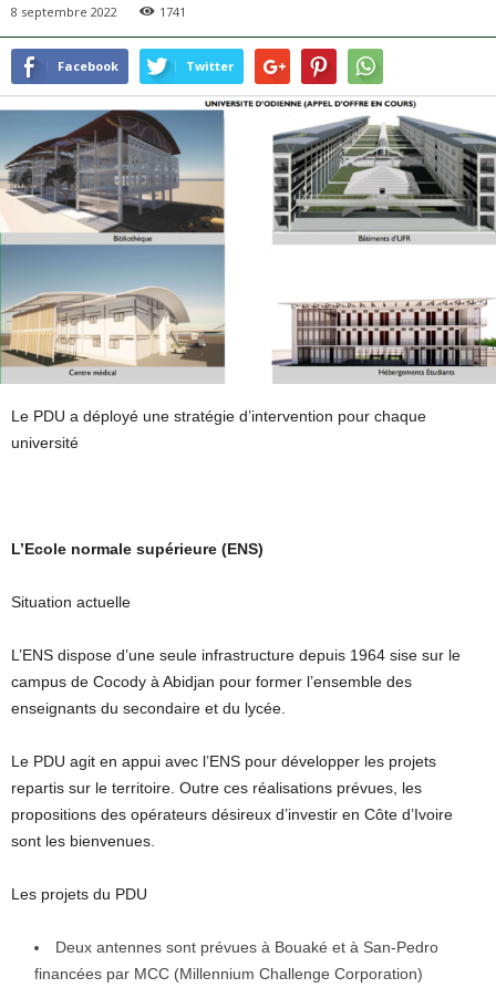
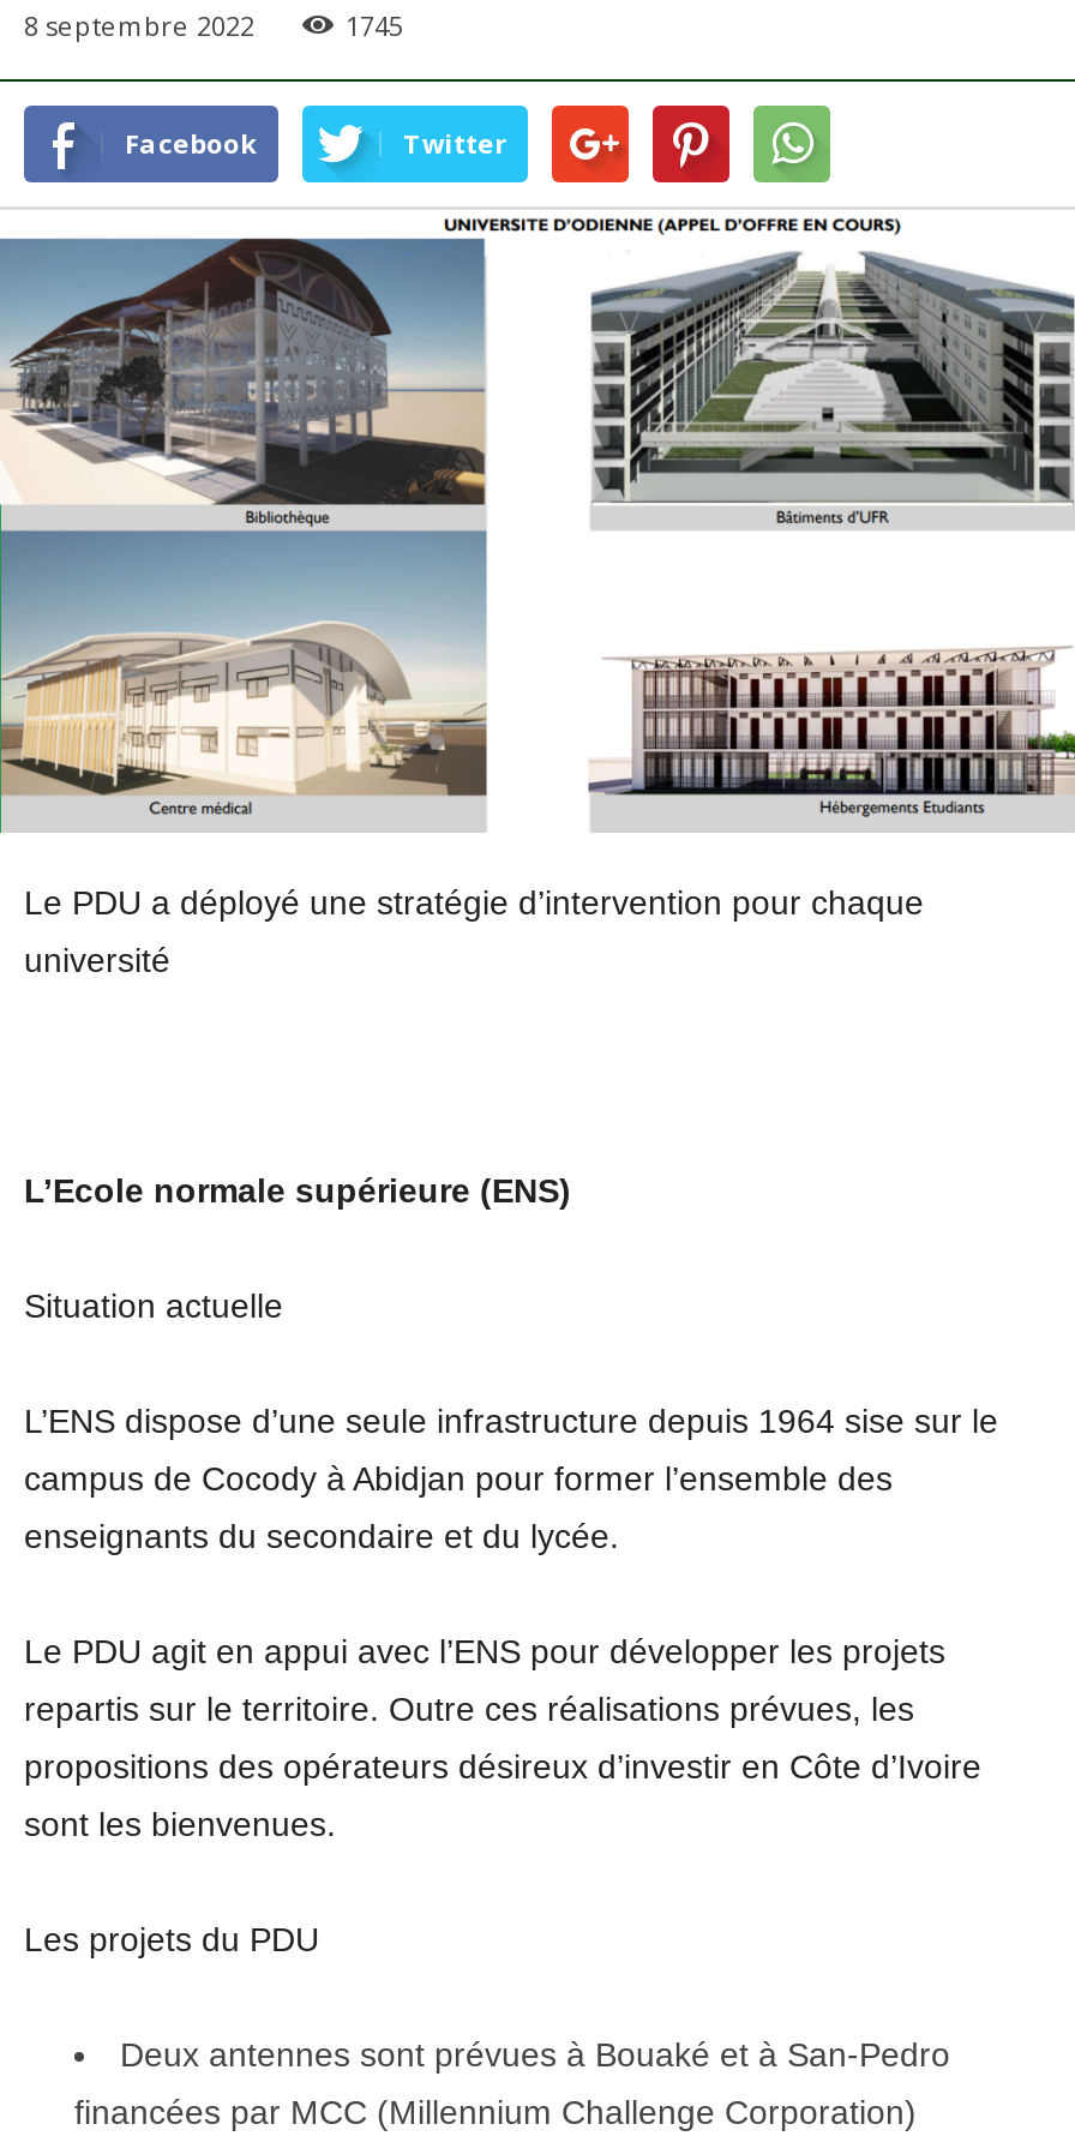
[159,3,186,20] 1741 -> [346,7,403,43] 1745

